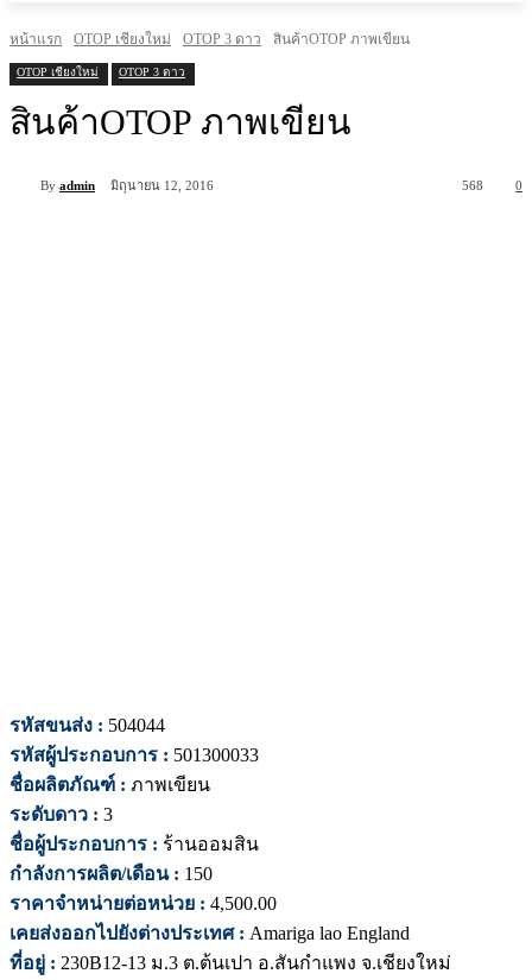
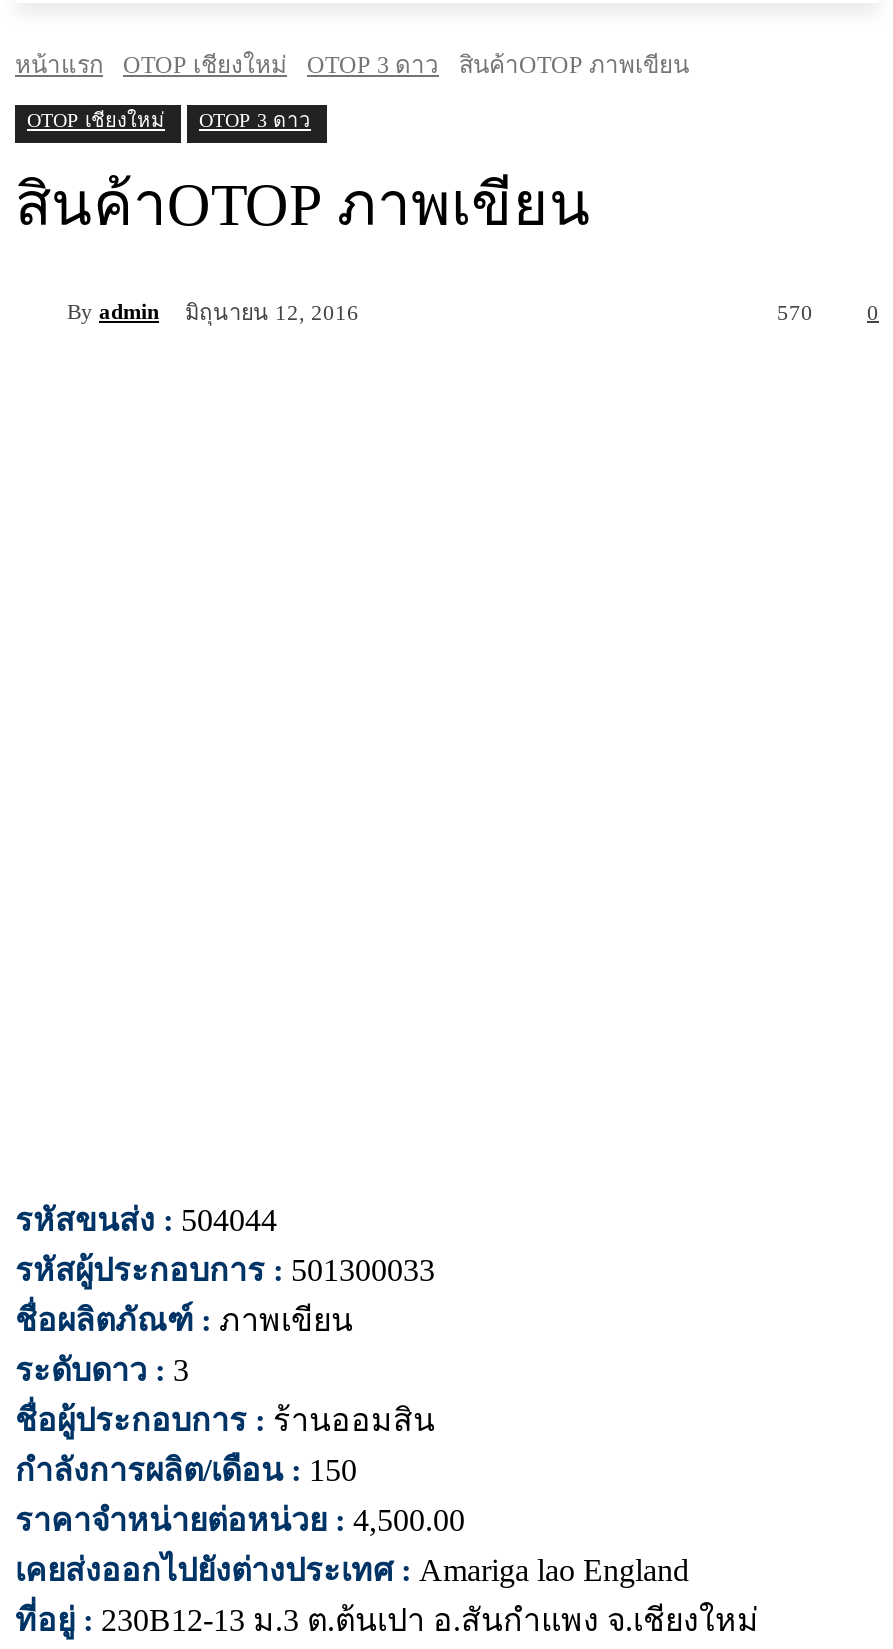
[462,179,483,193] 568 -> [777,300,813,324] 570

